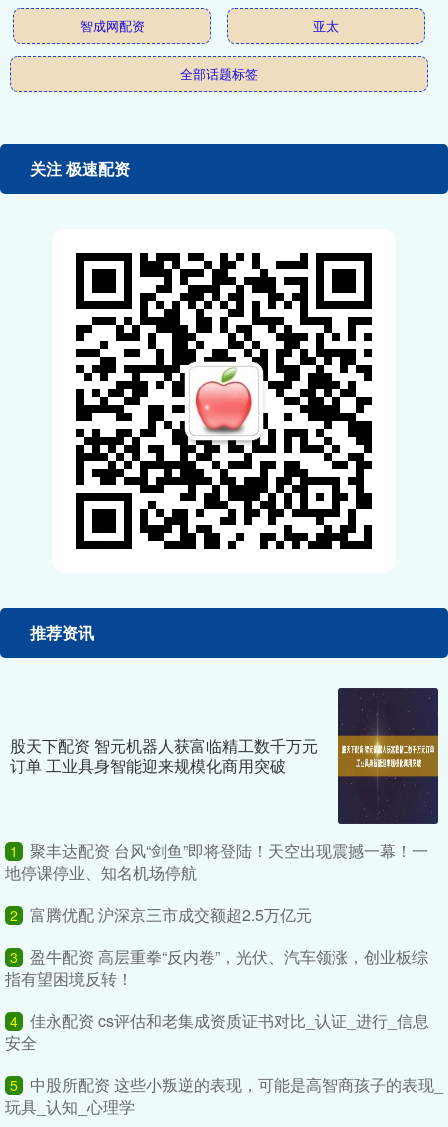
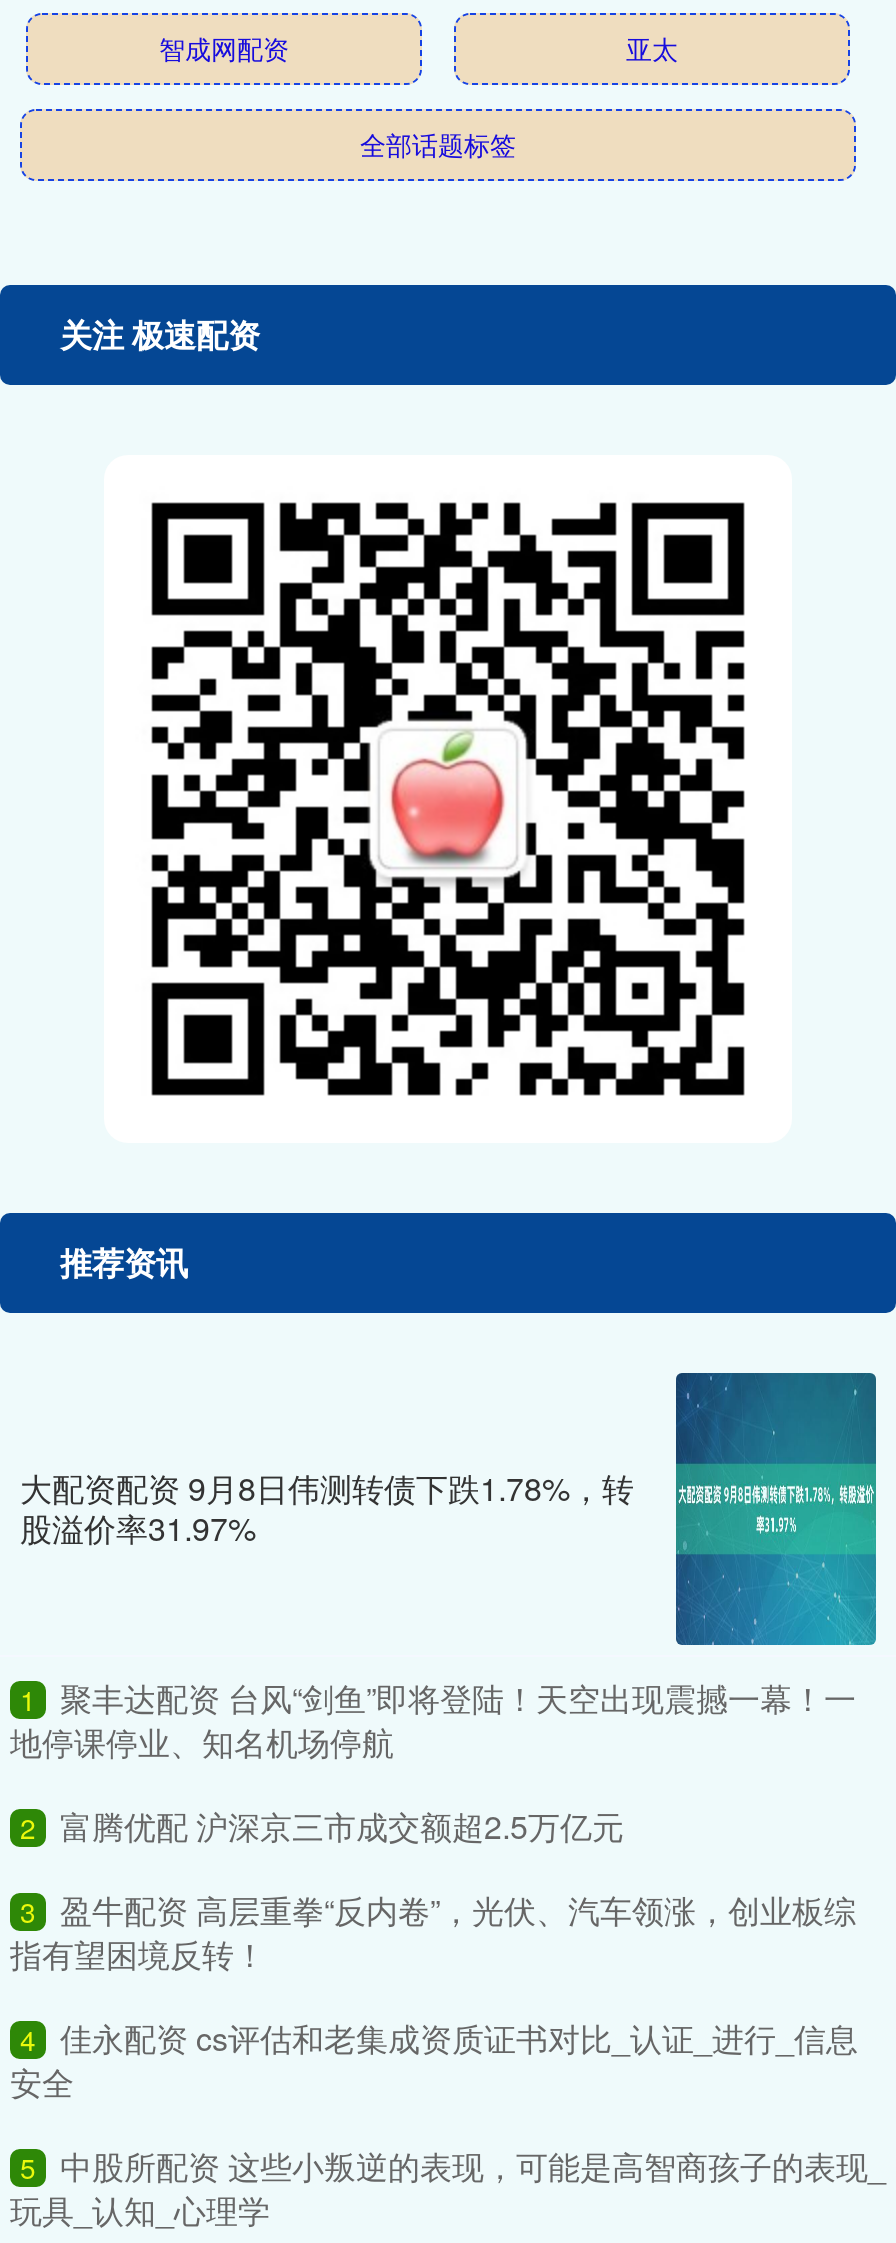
[10,688,439,825] [image] | 股天下配资 智元机器人获富临精工数千万元 | 订单 工业具身智能迎来规模化商用突破 -> [20,1373,878,1647] [image] | 大配资配资 9月8日伟测转债下跌1.78%，转 | 股溢价率31.97%

